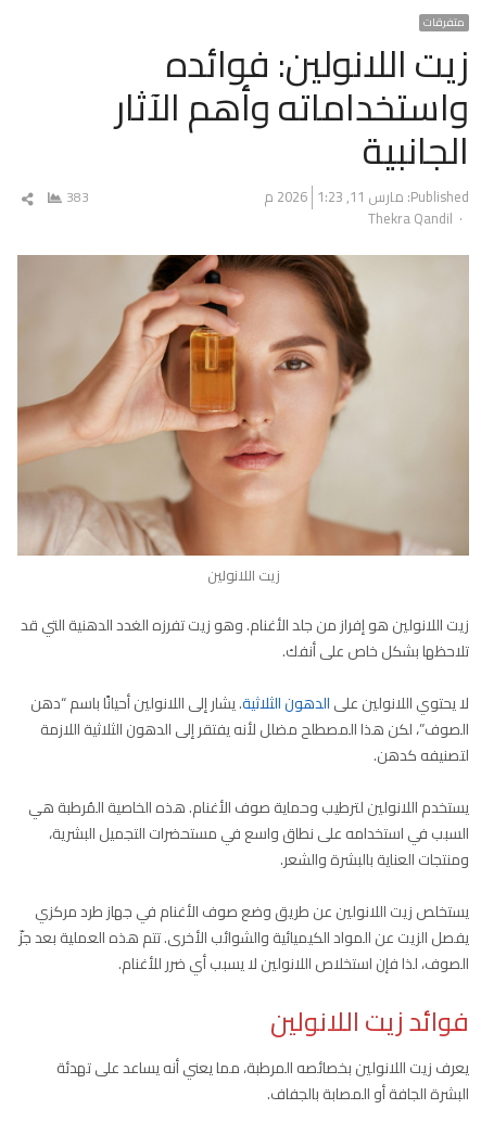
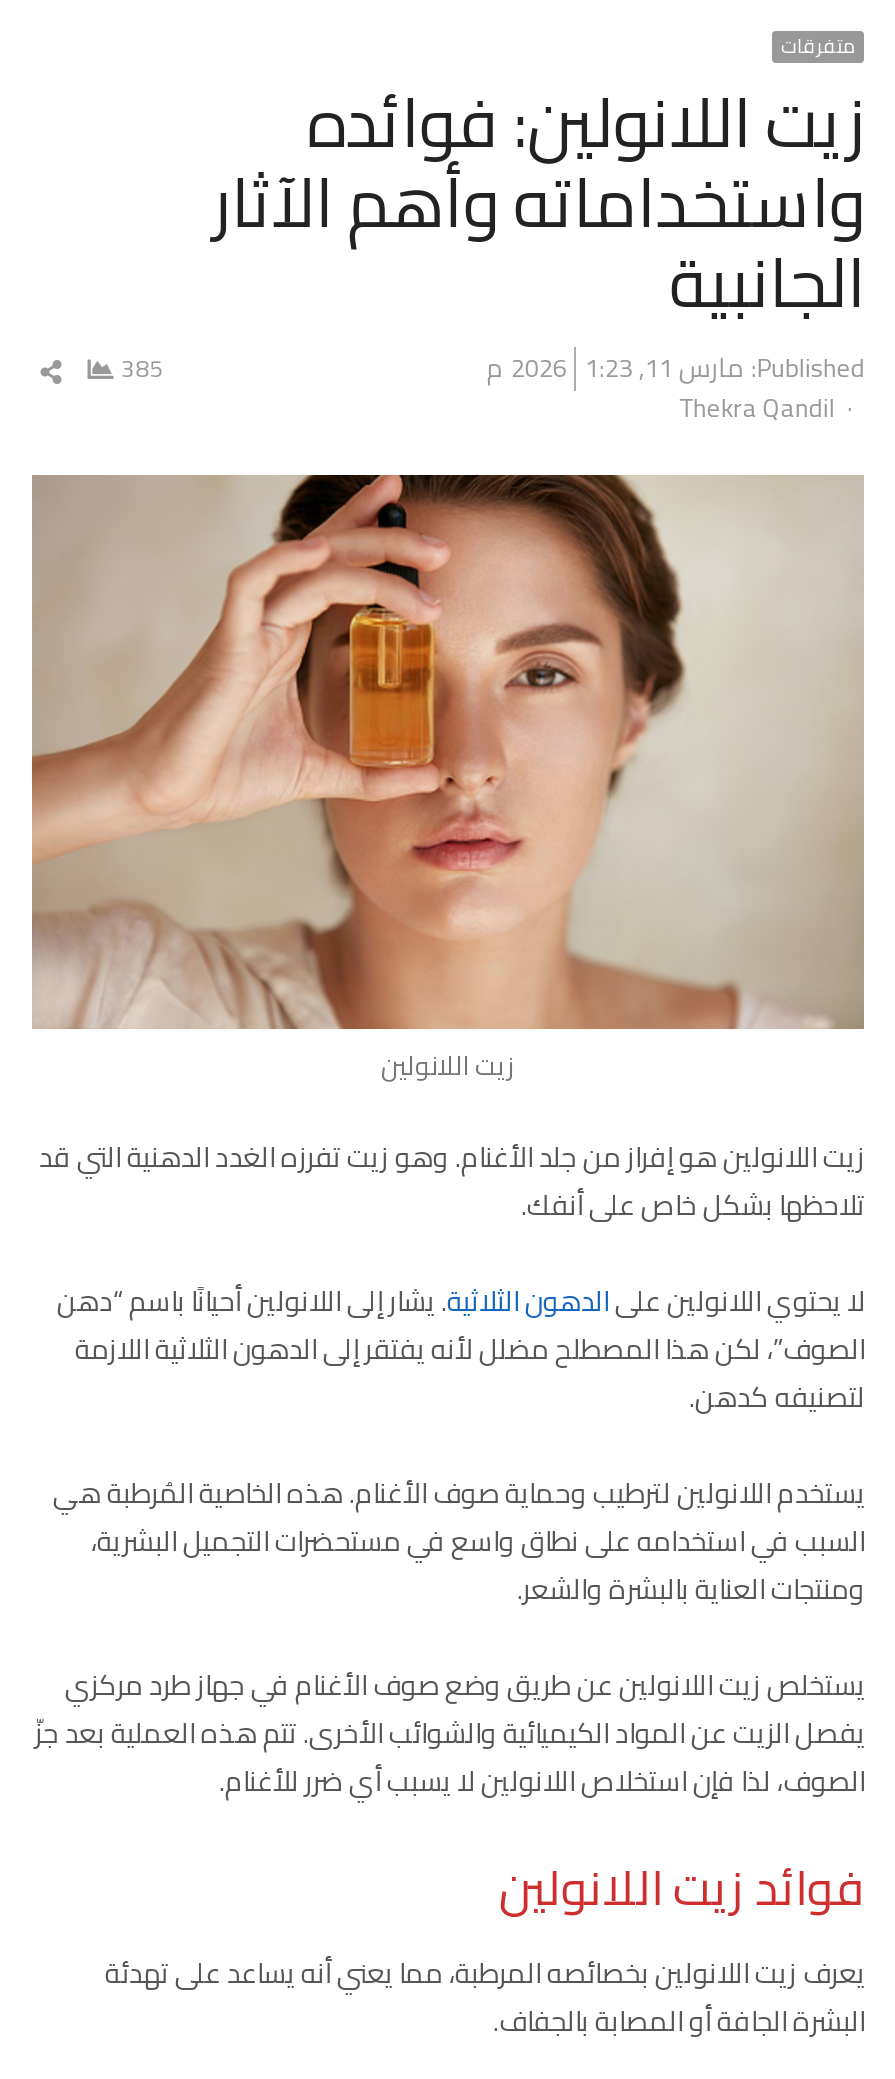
[66,184,89,209] 383 -> [121,345,163,391] 385

